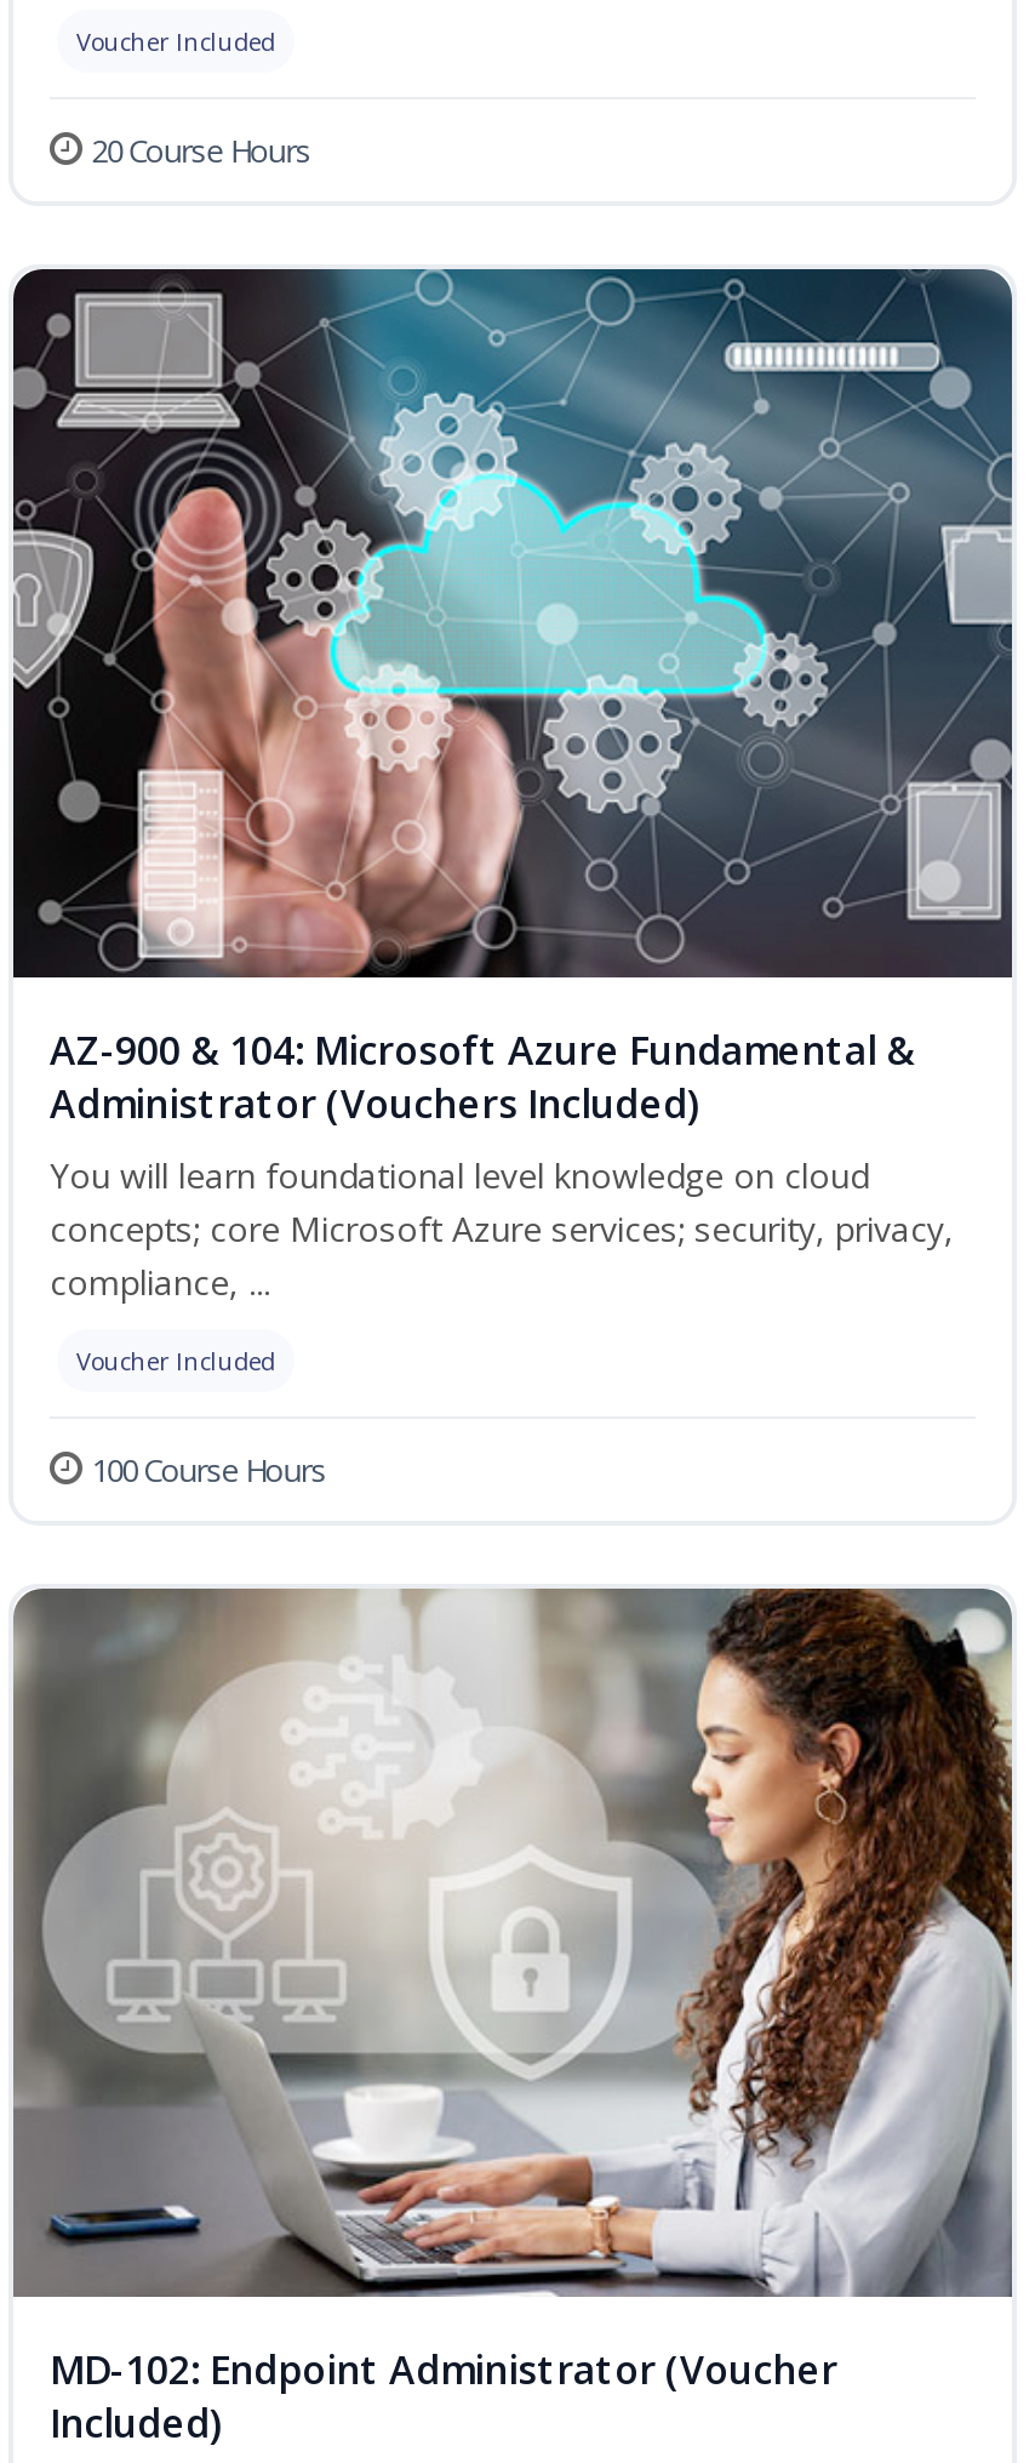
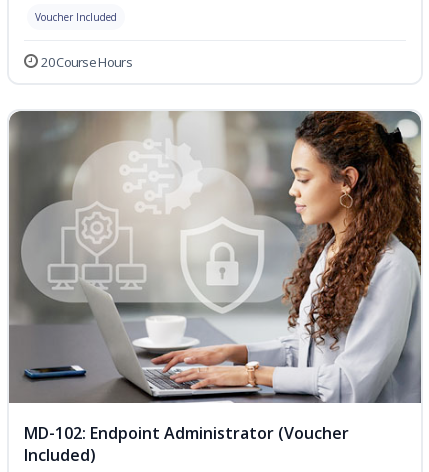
[13,267,1014,1492] [image] | AZ-900 & 104: Microsoft Azure Fundamental & | Administrator (Vouchers Included) | You will learn foundational level knowledge on cloud | concepts; core Microsoft Azure services; security, privacy, | compliance, ... | Voucher Included | 100 Course Hours -> none

